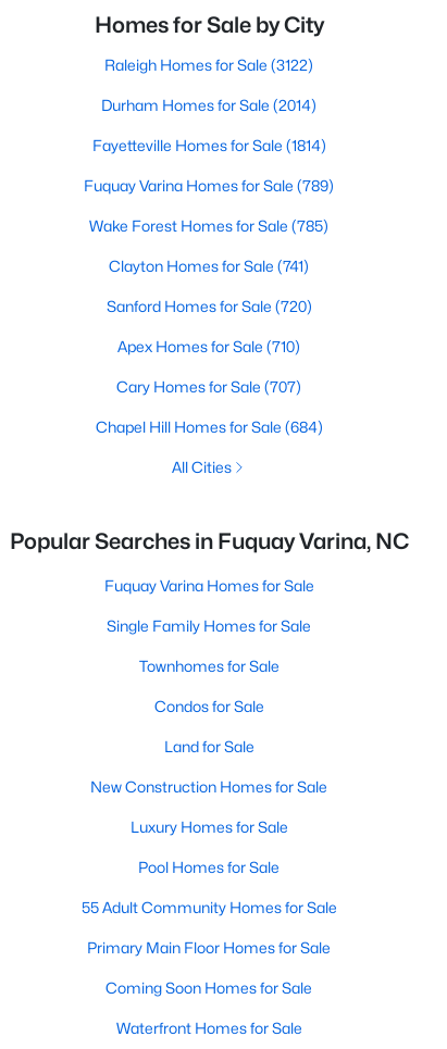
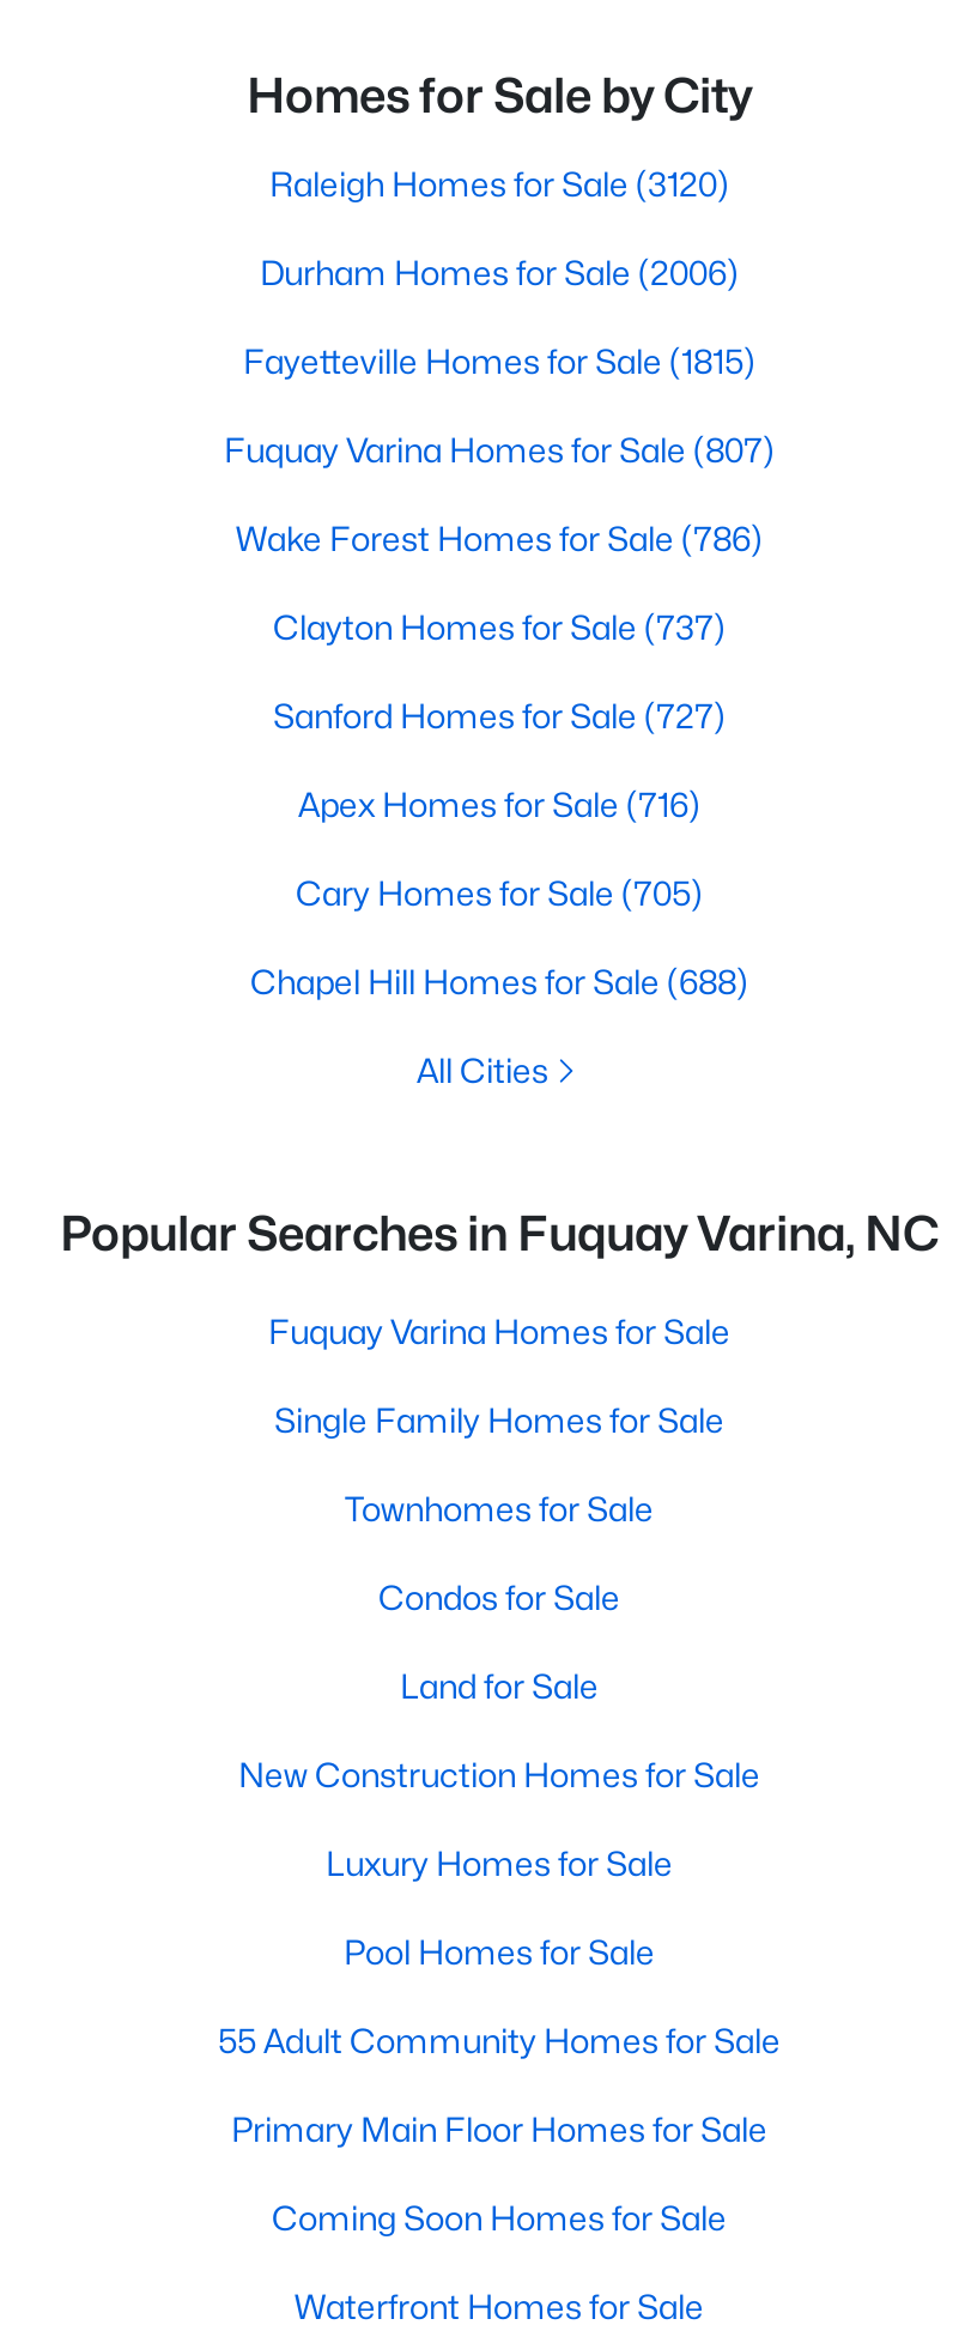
[104,55,313,74] Raleigh Homes for Sale (3122) -> [269,163,729,204] Raleigh Homes for Sale (3120)
[101,96,316,114] Durham Homes for Sale (2014) -> [260,252,739,292] Durham Homes for Sale (2006)
[92,136,326,154] Fayetteville Homes for Sale (1814) -> [243,340,755,381] Fayetteville Homes for Sale (1815)
[84,176,334,195] Fuquay Varina Homes for Sale (789) -> [224,429,775,470] Fuquay Varina Homes for Sale (807)
[89,216,328,235] Wake Forest Homes for Sale (785) -> [236,517,763,558] Wake Forest Homes for Sale (786)
[109,257,309,275] Clayton Homes for Sale (741) -> [273,606,726,647] Clayton Homes for Sale (737)
[106,297,312,315] Sanford Homes for Sale (720) -> [273,695,726,735] Sanford Homes for Sale (727)
[117,337,300,355] Apex Homes for Sale (710) -> [298,783,700,824] Apex Homes for Sale (716)
[116,377,301,396] Cary Homes for Sale (707) -> [296,872,703,913] Cary Homes for Sale (705)
[95,417,322,436] Chapel Hill Homes for Sale (684) -> [250,961,748,1001] Chapel Hill Homes for Sale (688)

